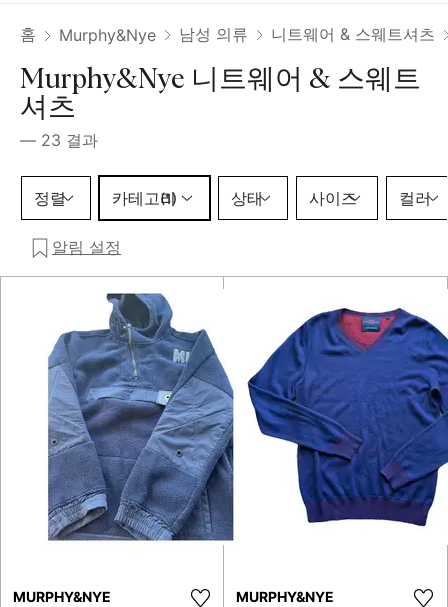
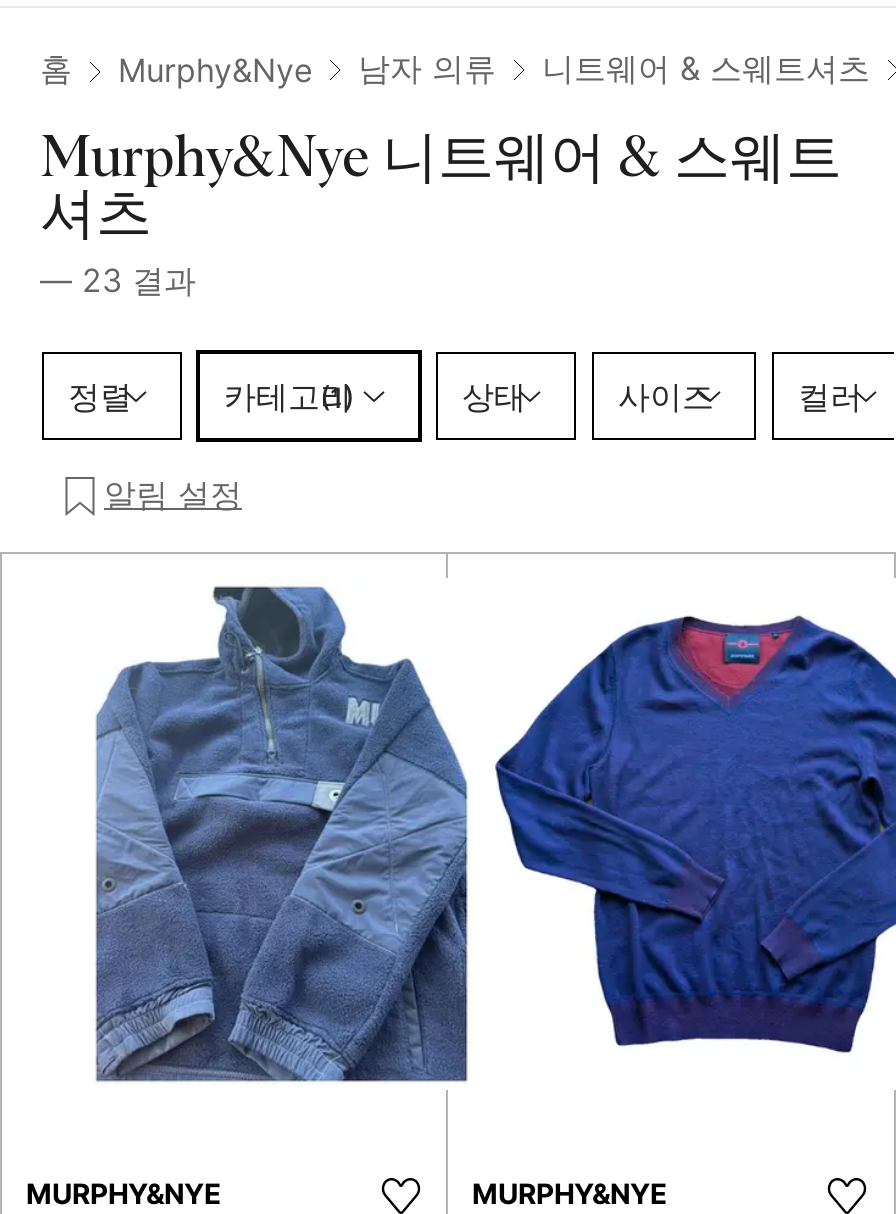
[179,24,248,44] 남성 의류 -> [358,48,496,88] 남자 의류

